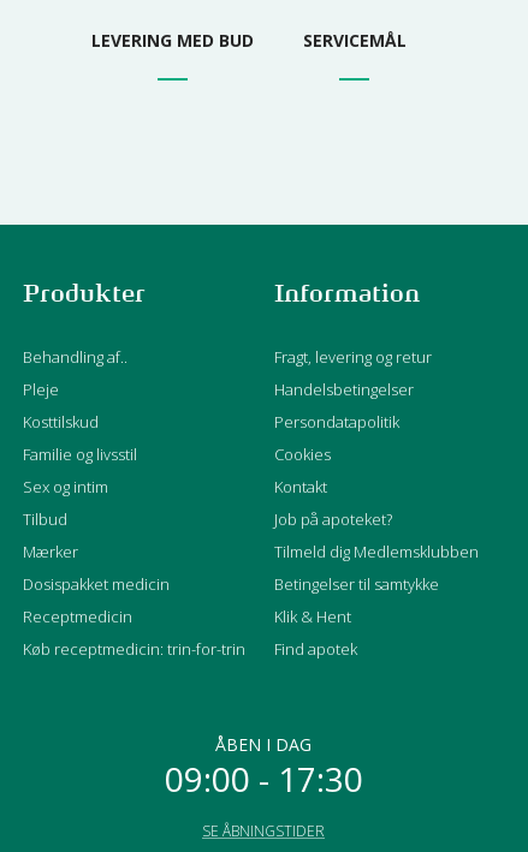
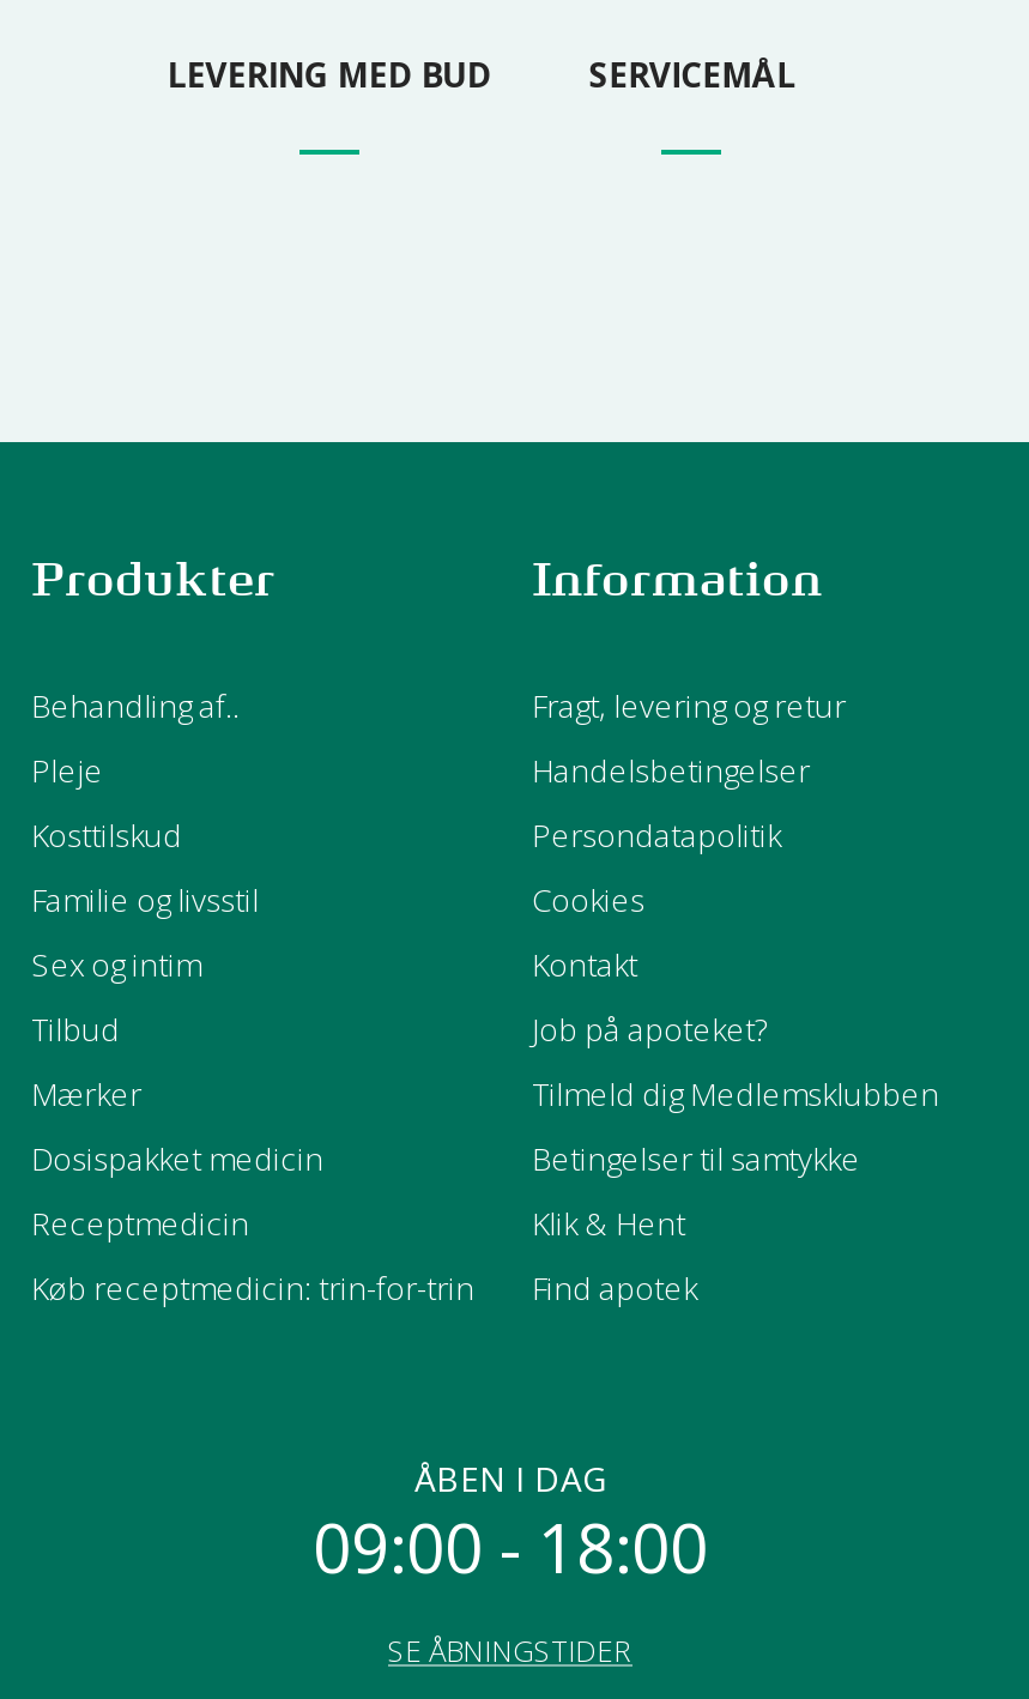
[164,756,363,802] 09:00 - 17:30 -> [313,1502,708,1593] 09:00 - 18:00

